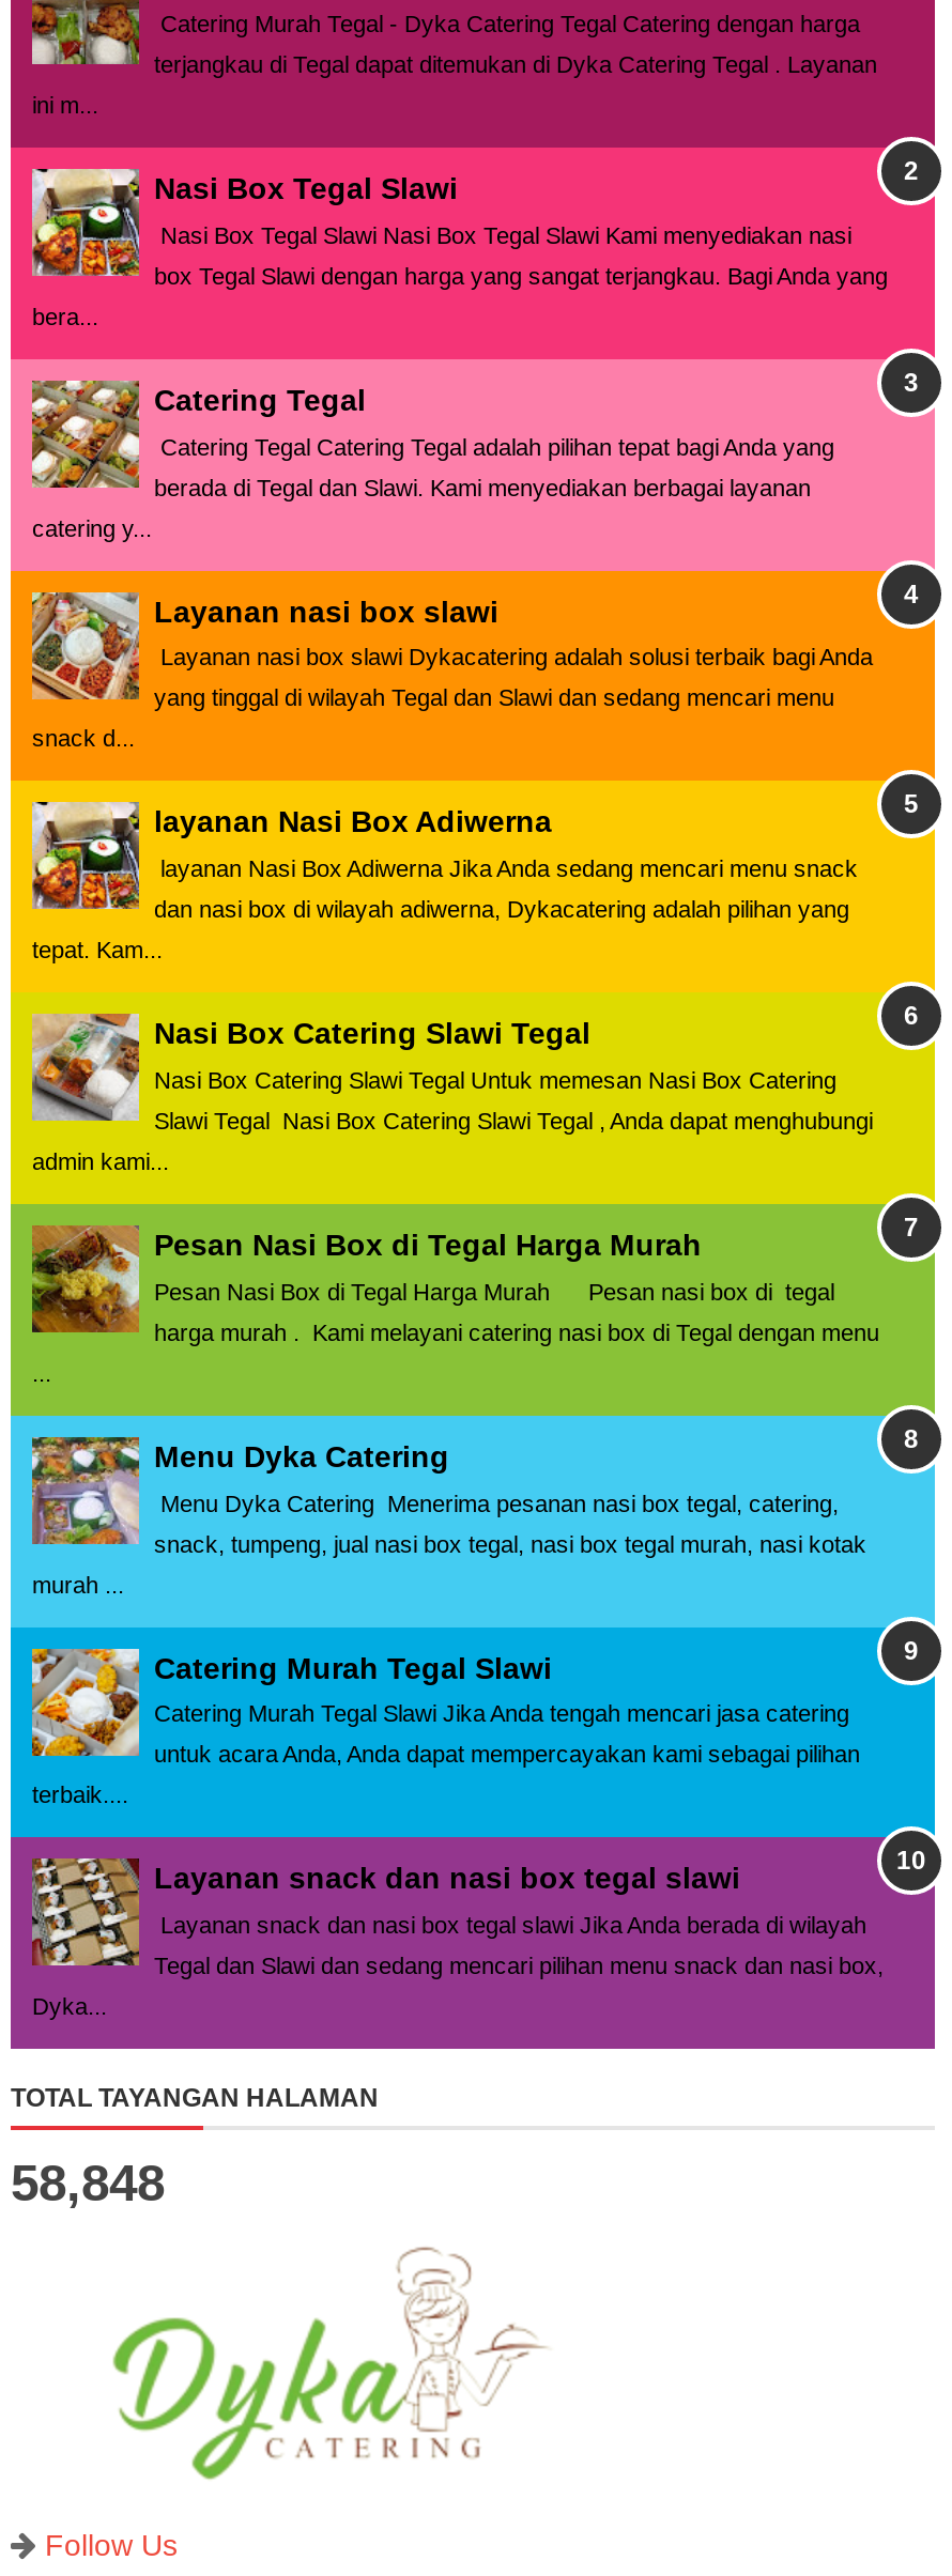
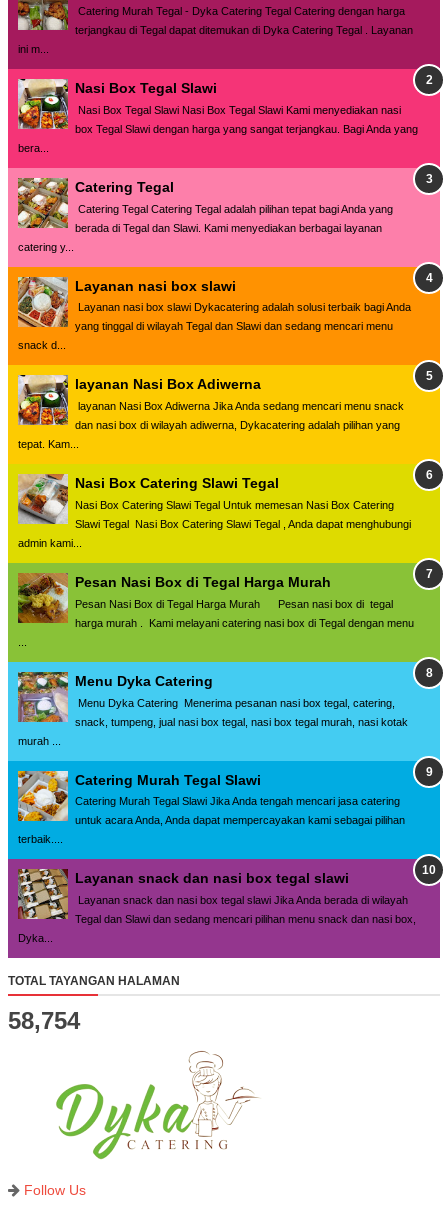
[11,2154,165,2212] 58,848 -> [8,1007,80,1034] 58,754

